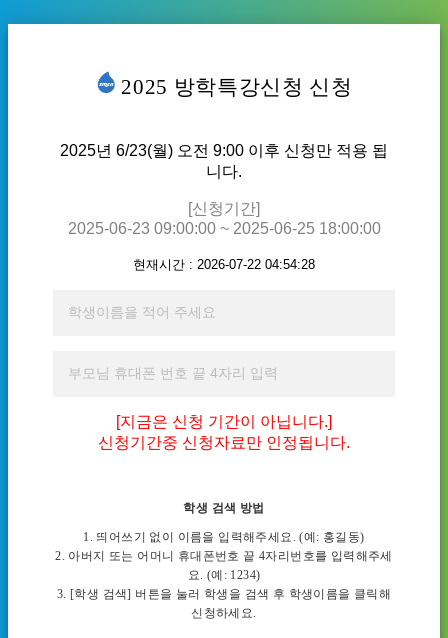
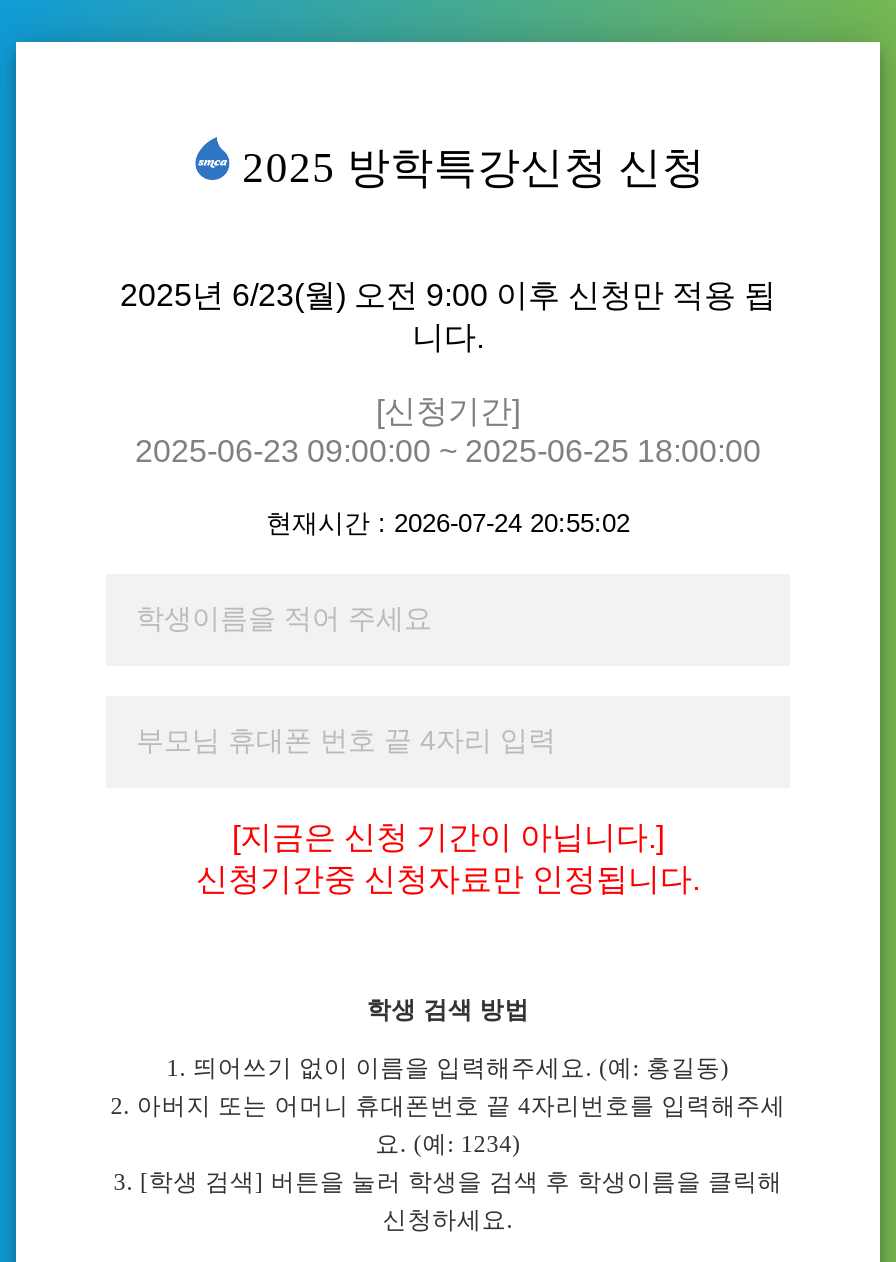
[133,257,315,272] 현재시간 : 2026-07-22 04:54:28 -> [266,508,630,538] 현재시간 : 2026-07-24 20:55:02

